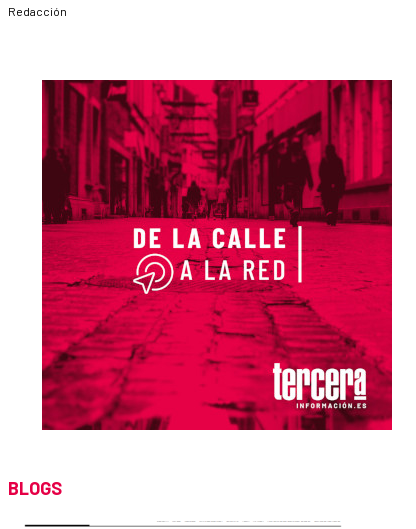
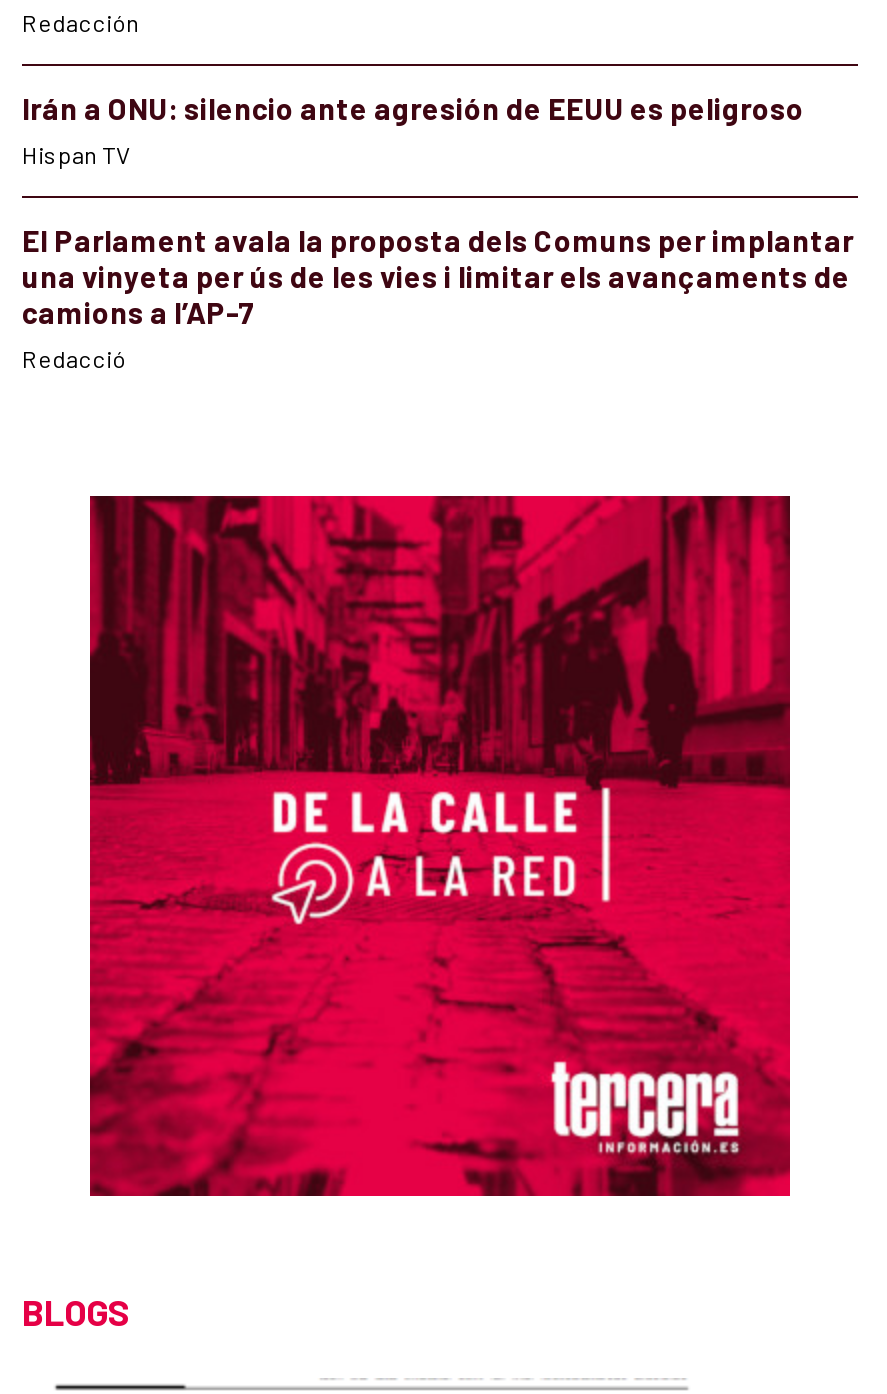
none -> [22,91,854,373] Irán a ONU: silencio ante agresión de EEUU es peligroso | Hispan TV | El Parlament avala la proposta dels Comuns per implantar | una vinyeta per ús de les vies i limitar els avançaments de | camions a l’AP-7 | Redacció

